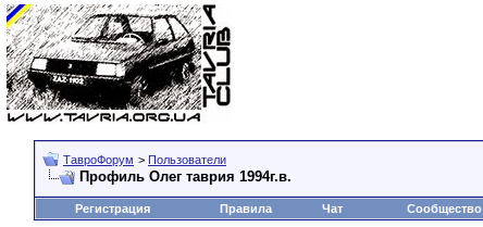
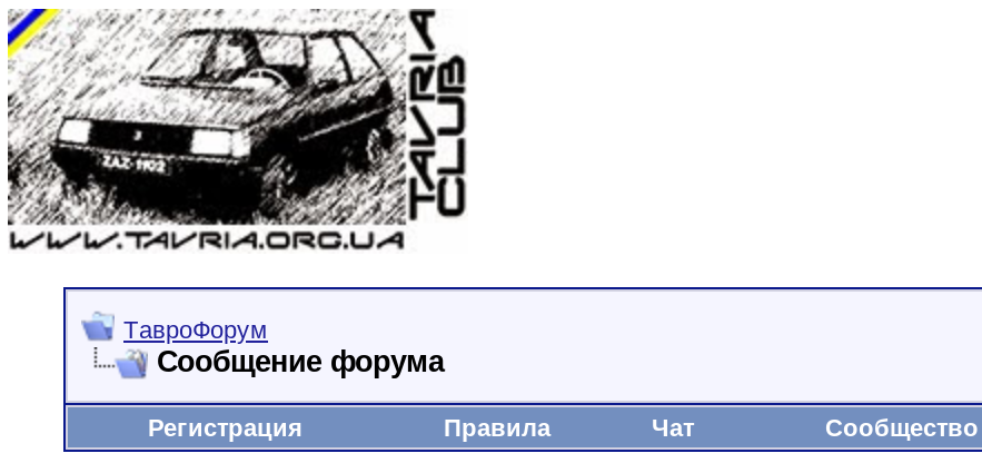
[63,153,292,185] ТавроФорум > Пользователи | Профиль Олег таврия 1994г.в. -> [123,316,444,378] ТавроФорум | Сообщение форума

